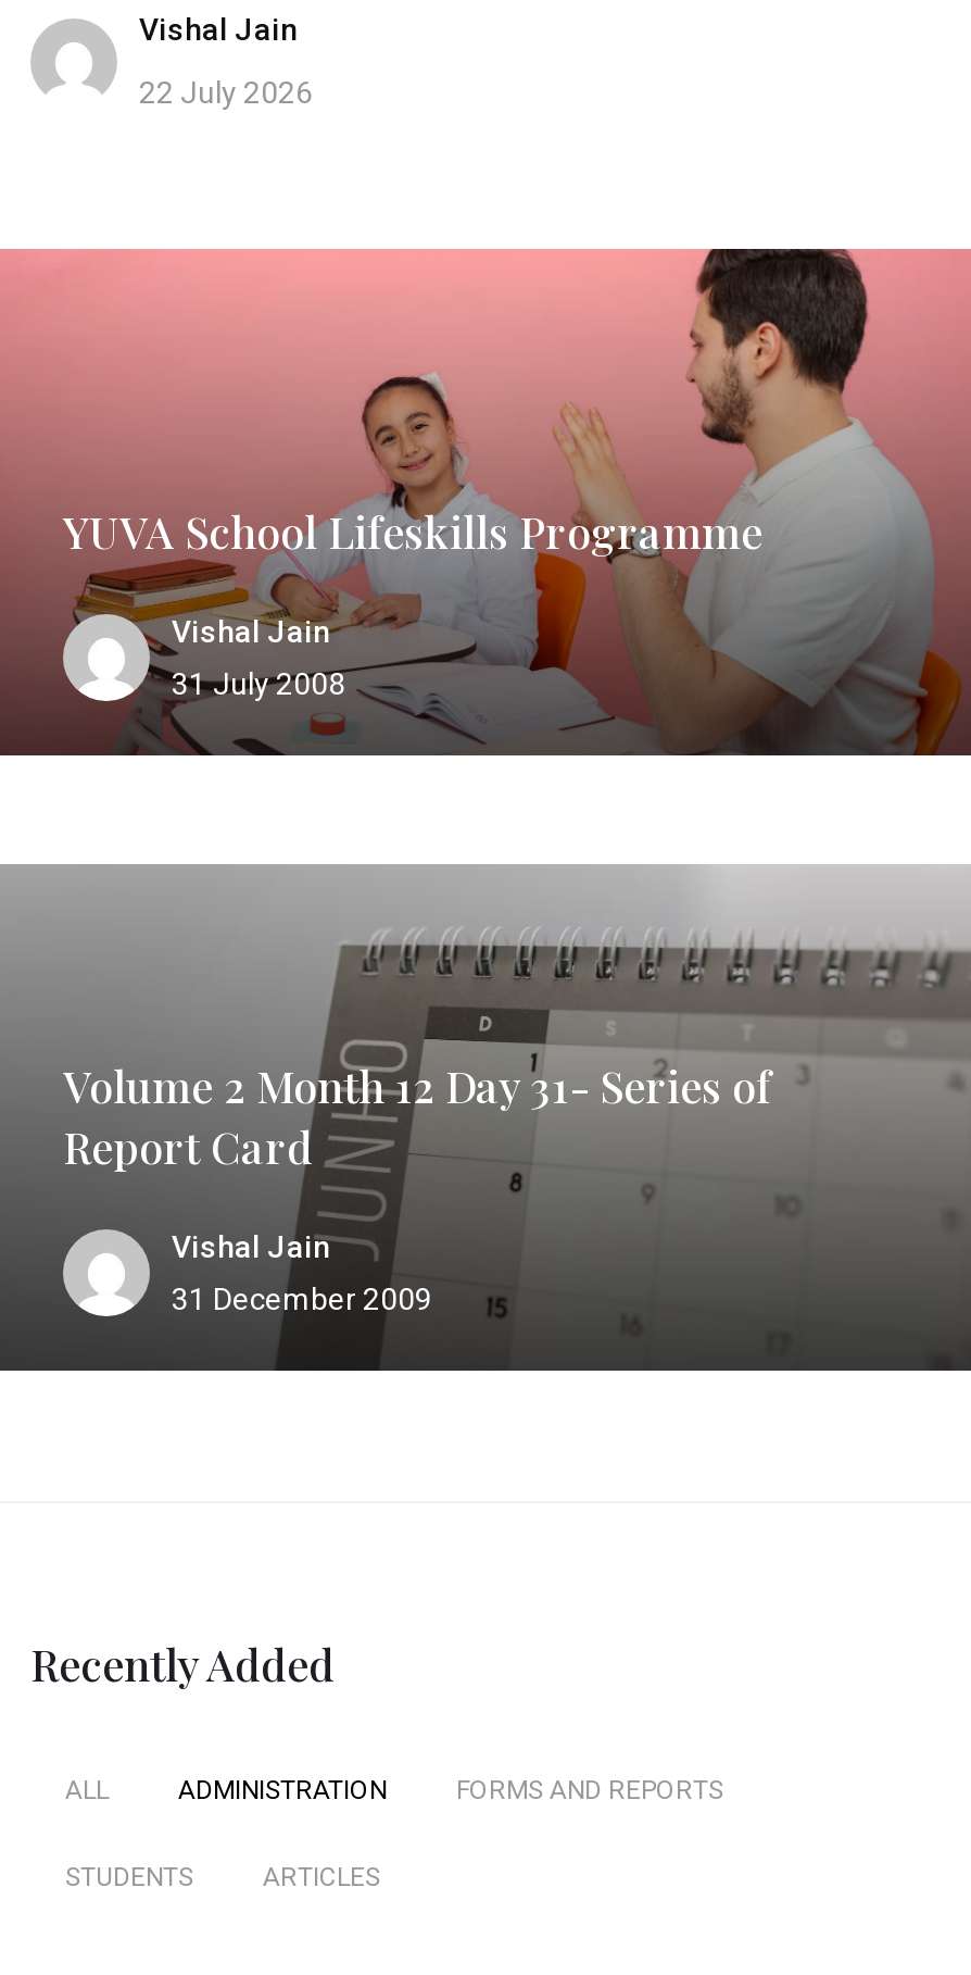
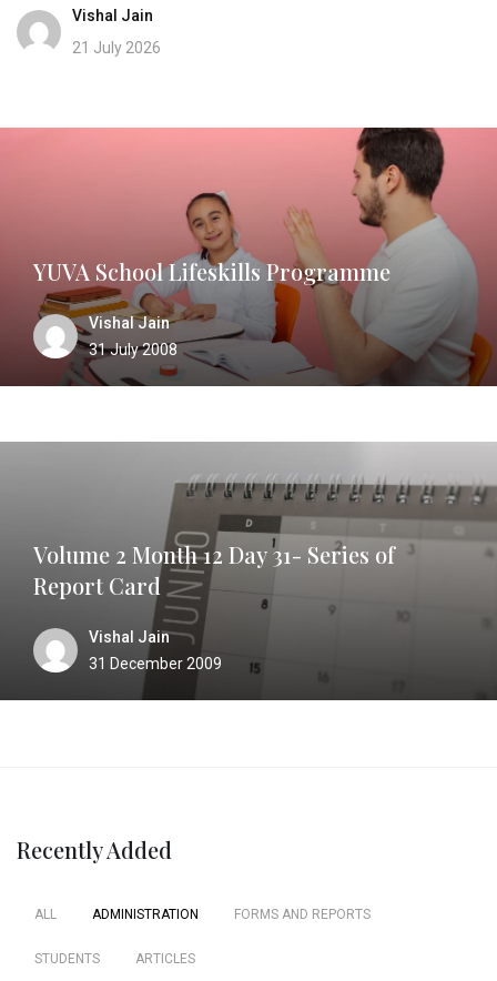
[139,75,313,110] 22 July 2026 -> [72,39,161,57] 21 July 2026

